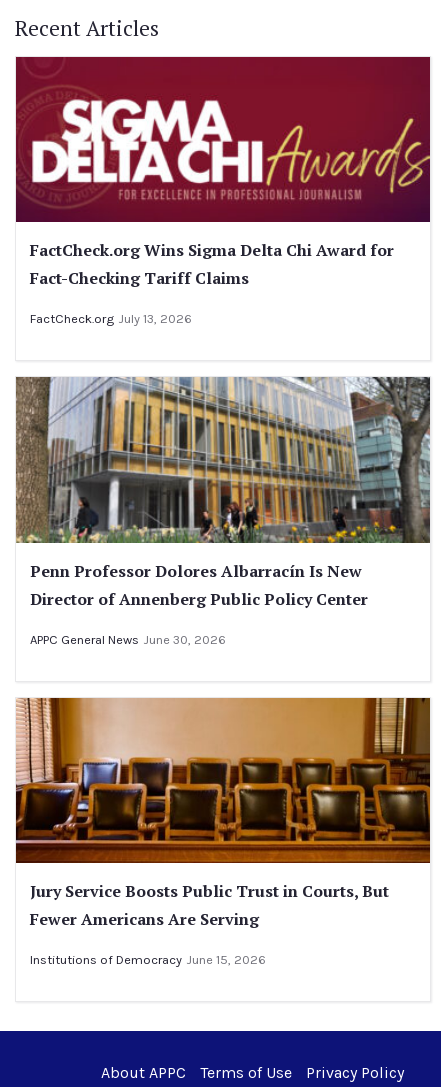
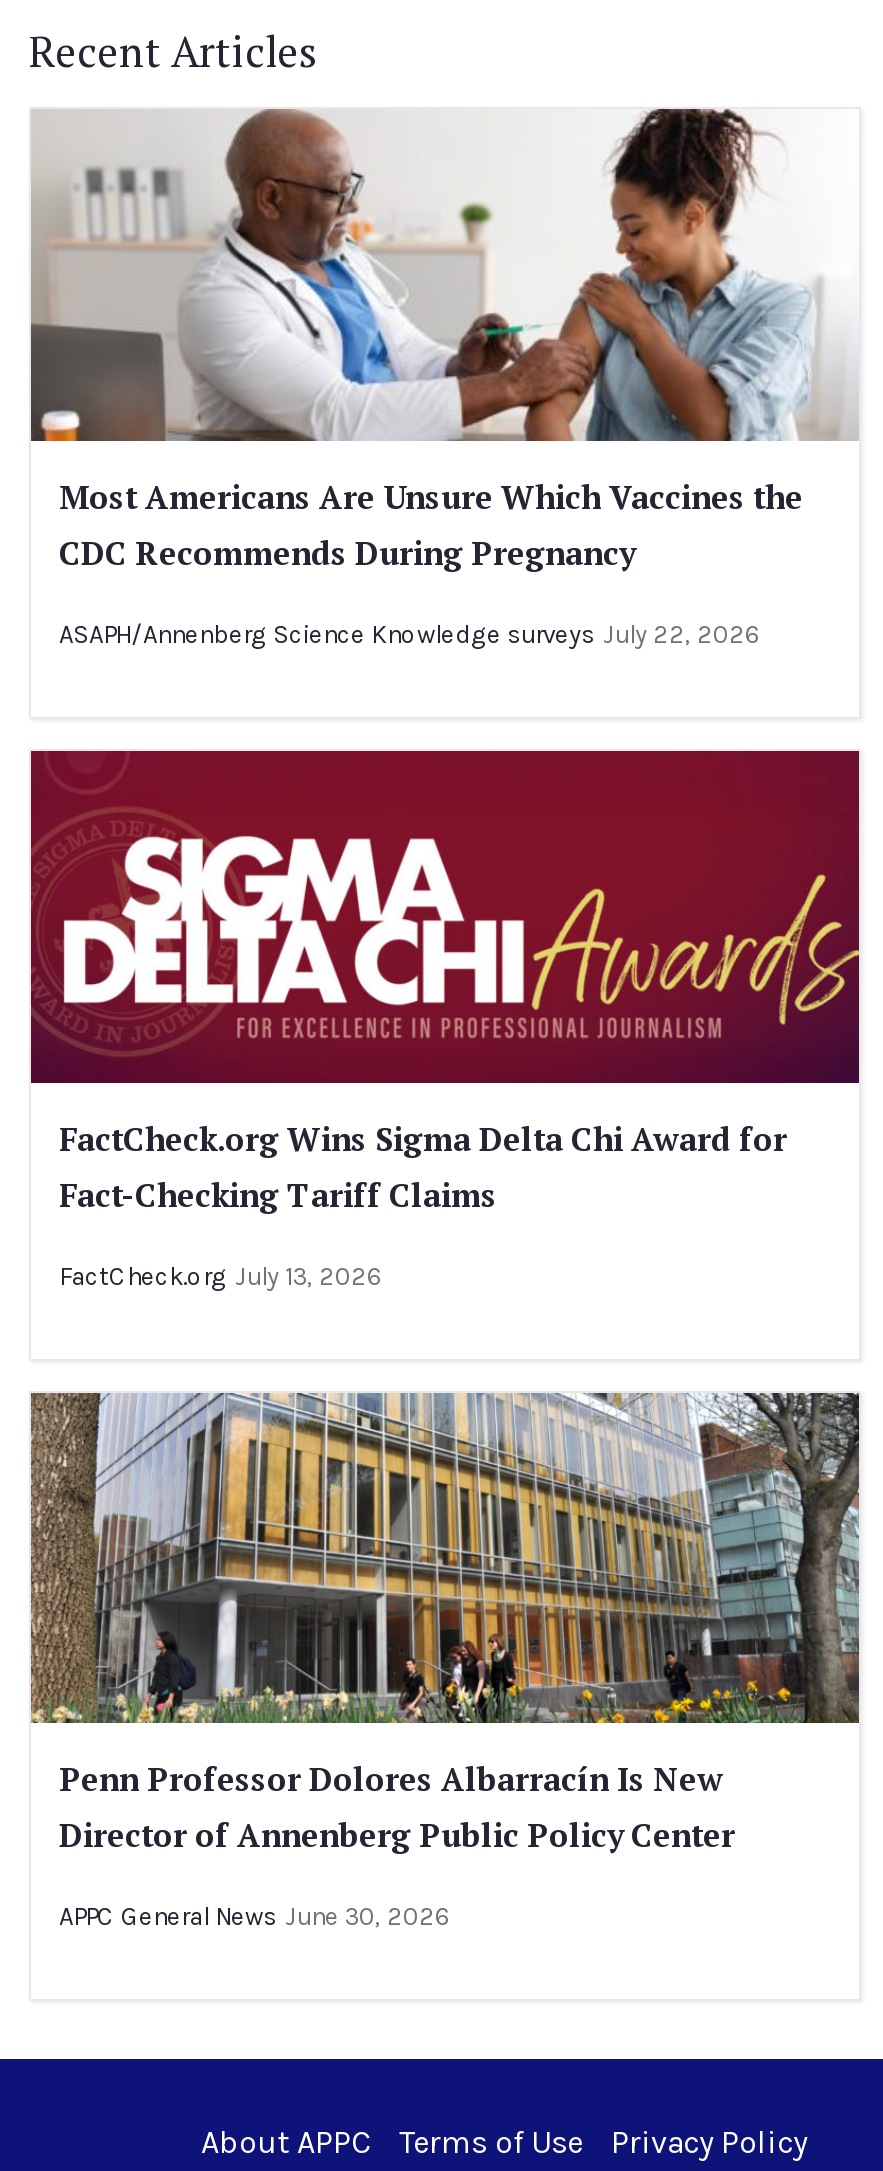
none -> [31,107,859,649] [image] | Most Americans Are Unsure Which Vaccines the | CDC Recommends During Pregnancy | ASAPH/Annenberg Science Knowledge surveys July 22, 2026
moved [15,60,429,647] -> [29,759,857,1932]: [image] | FactCheck.org Wins Sigma Delta Chi Award for | Fact-Checking Tariff Claims | FactCheck.org July 13, 2026 | Penn Professor Dolores Albarracín Is New | Director of Annenberg Public Policy Center | APPC General News June 30, 2026
[15,697,431,967] [image] | Jury Service Boosts Public Trust in Courts, But | Fewer Americans Are Serving | Institutions of Democracy June 15, 2026 -> none

